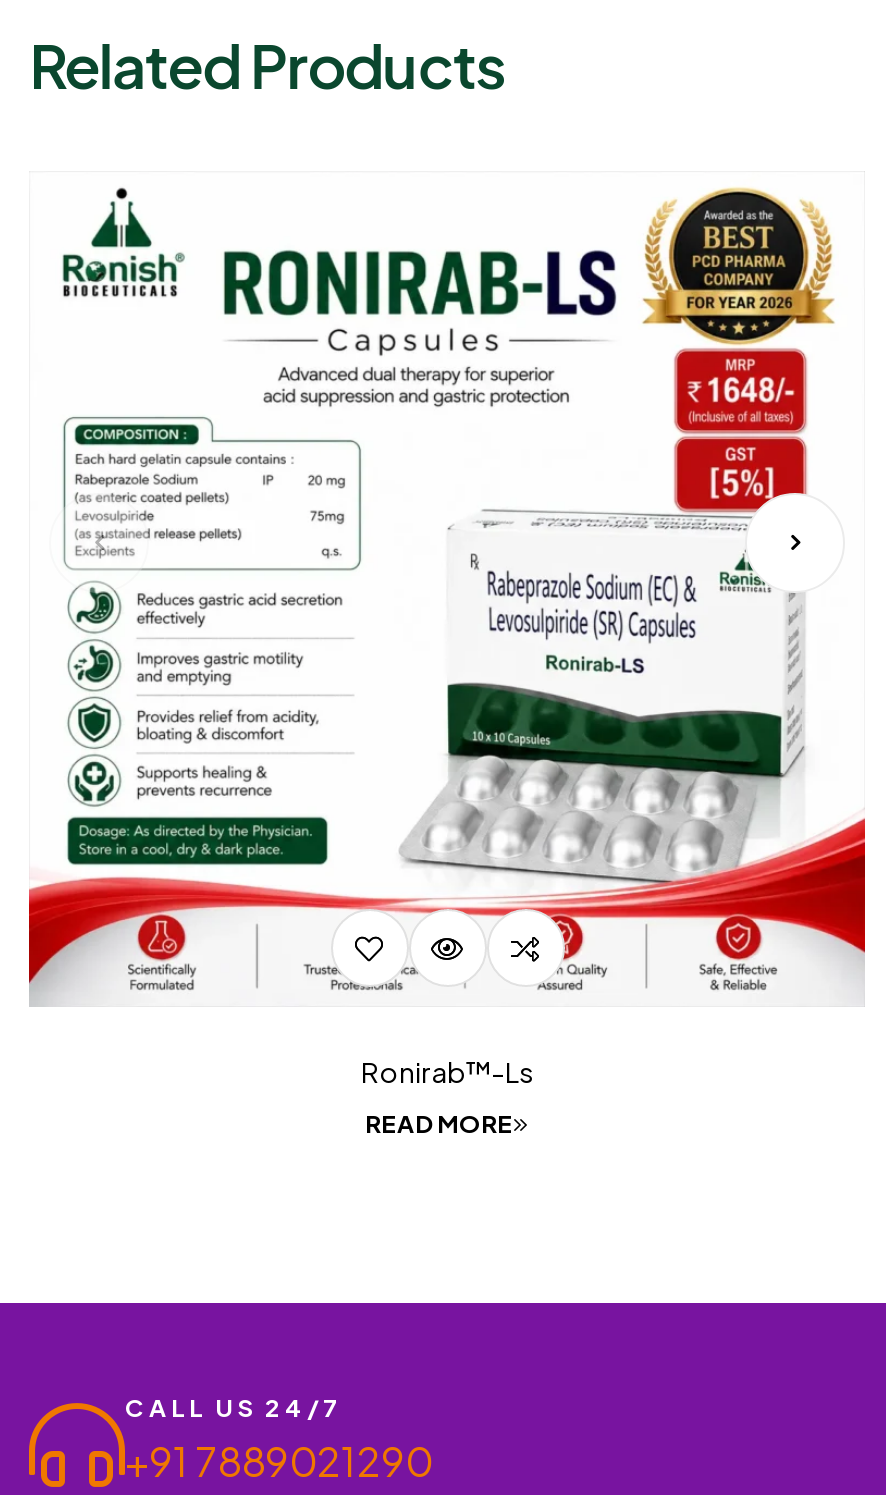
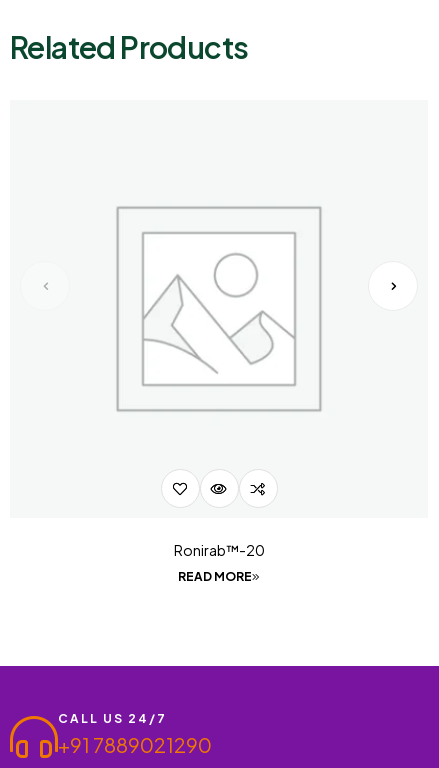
[27,187,867,1005] [image] -> none
[361,1053,533,1089] Ronirab™-Ls -> [173,541,264,559] Ronirab™-20

